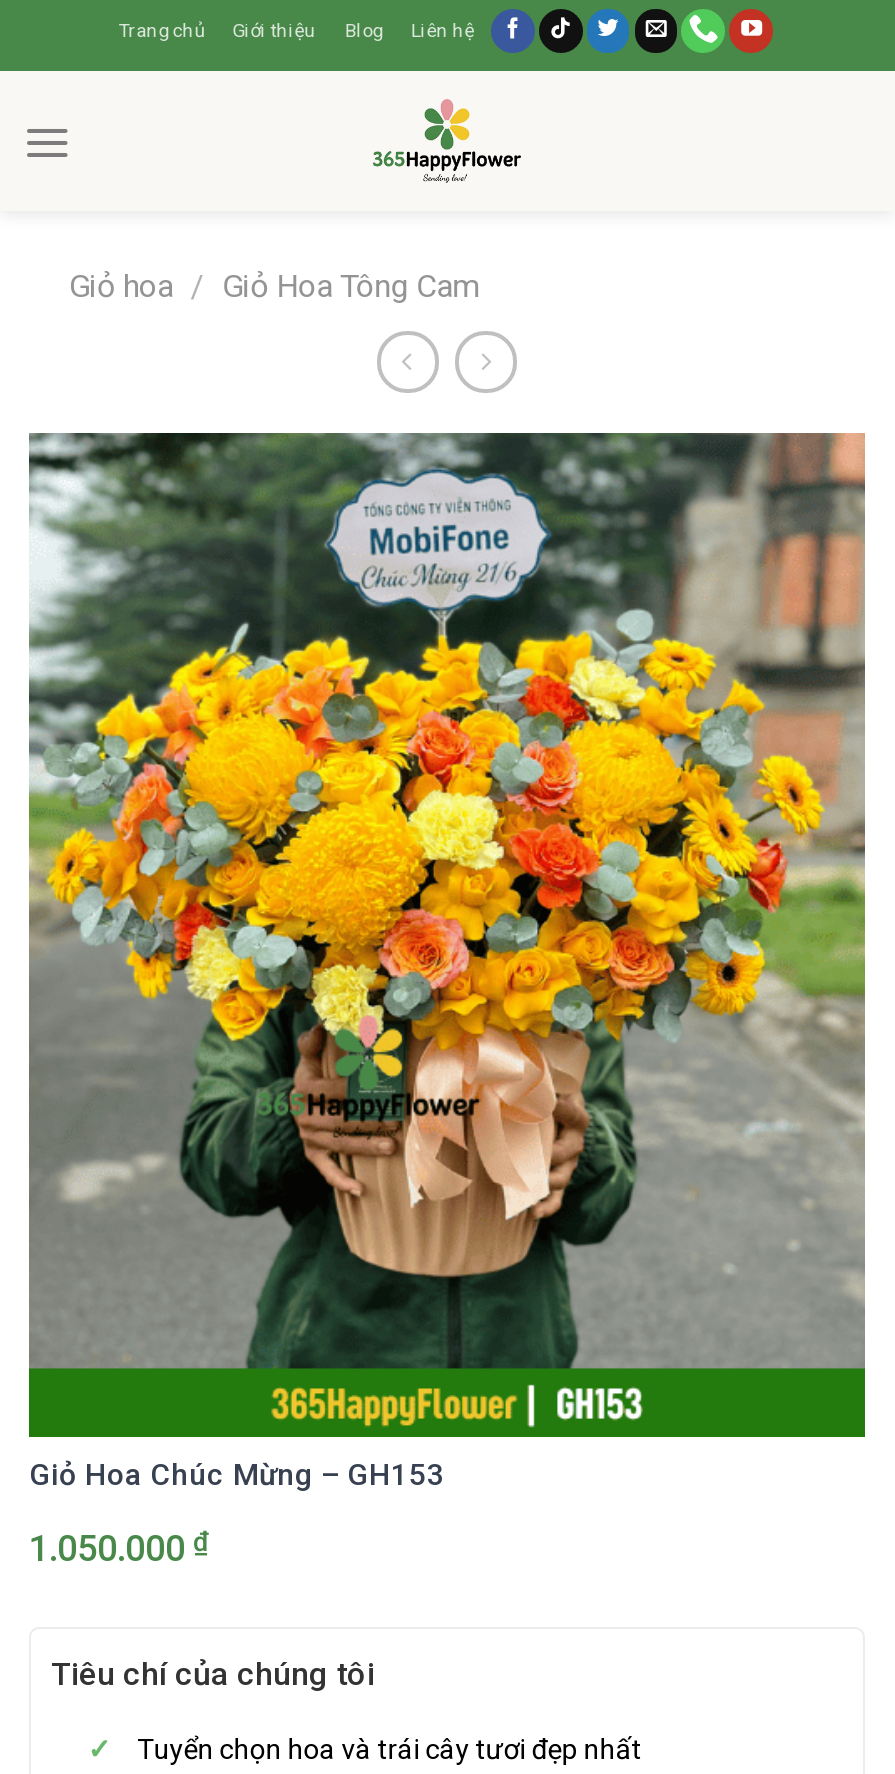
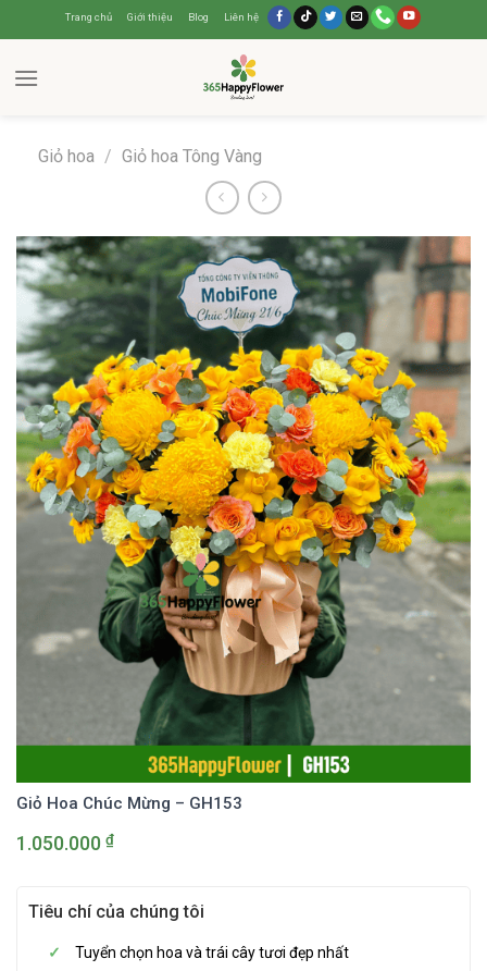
[69,267,478,305] Giỏ hoa / Giỏ Hoa Tông Cam -> [38,146,262,167] Giỏ hoa / Giỏ hoa Tông Vàng

